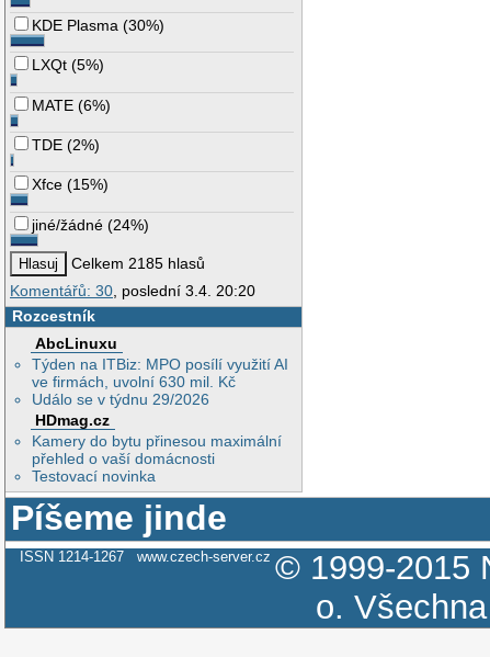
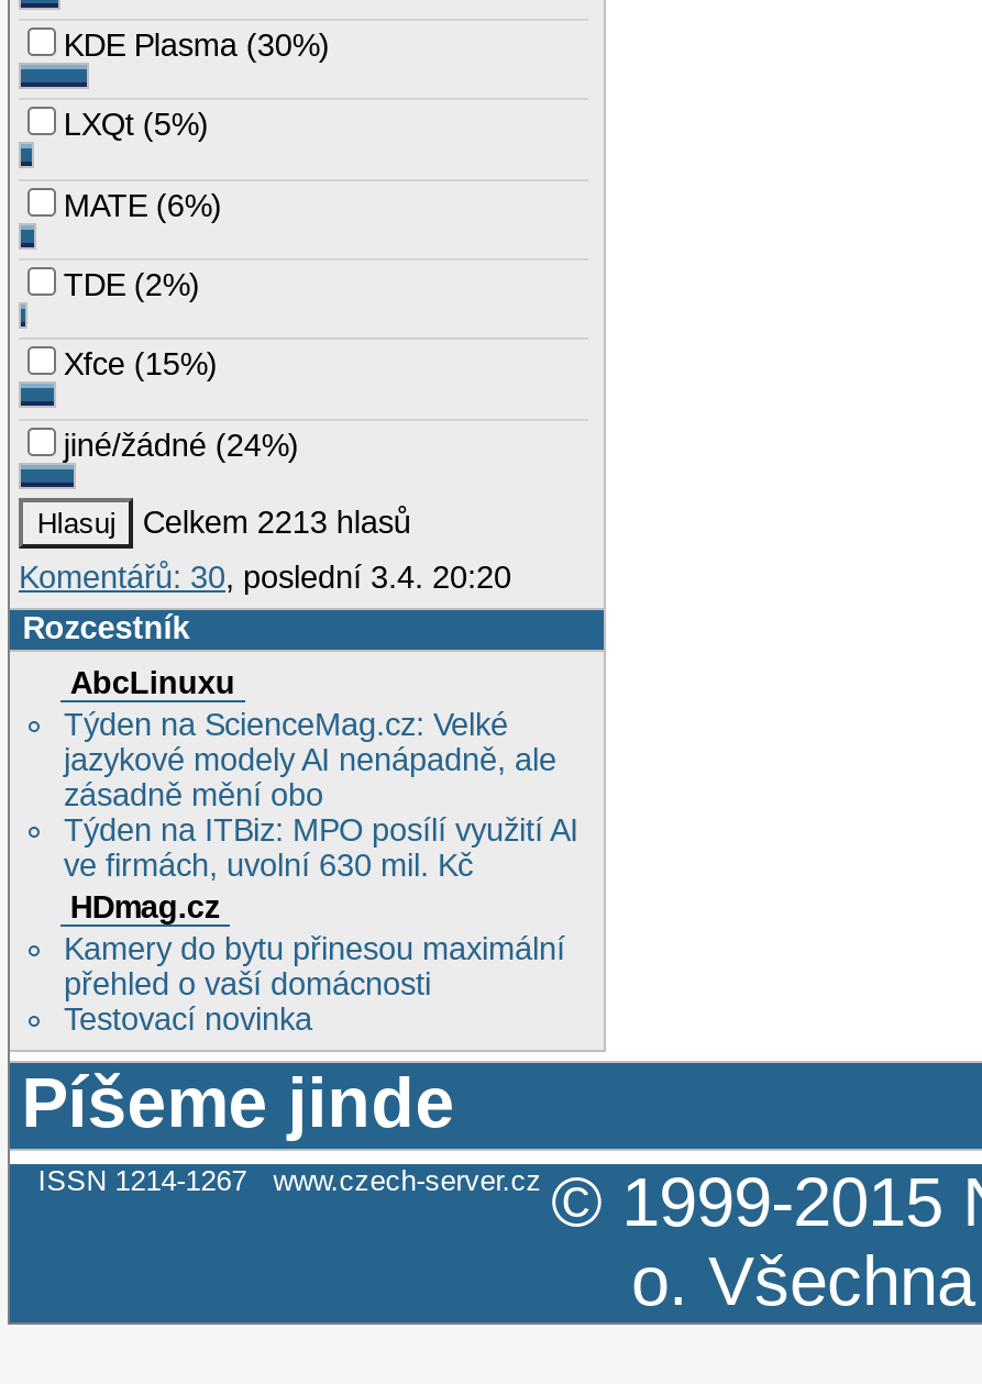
[67,255,205,272] Celkem 2185 hlasů -> [134,505,411,540] Celkem 2213 hlasů
none -> [64,706,556,812] Týden na ScienceMag.cz: Velké | jazykové modely AI nenápadně, ale | zásadně mění obo
moved [32,355,289,390] -> [64,812,578,882]: Týden na ITBiz: MPO posílí využití AI | ve firmách, uvolní 630 mil. Kč
[32,390,210,408] Událo se v týdnu 29/2026 -> none

